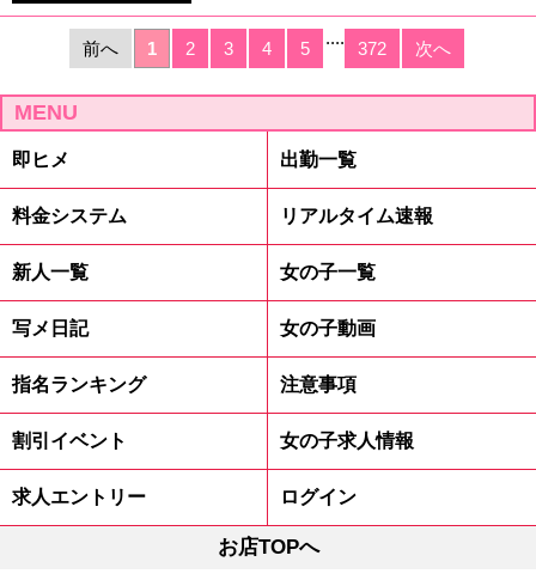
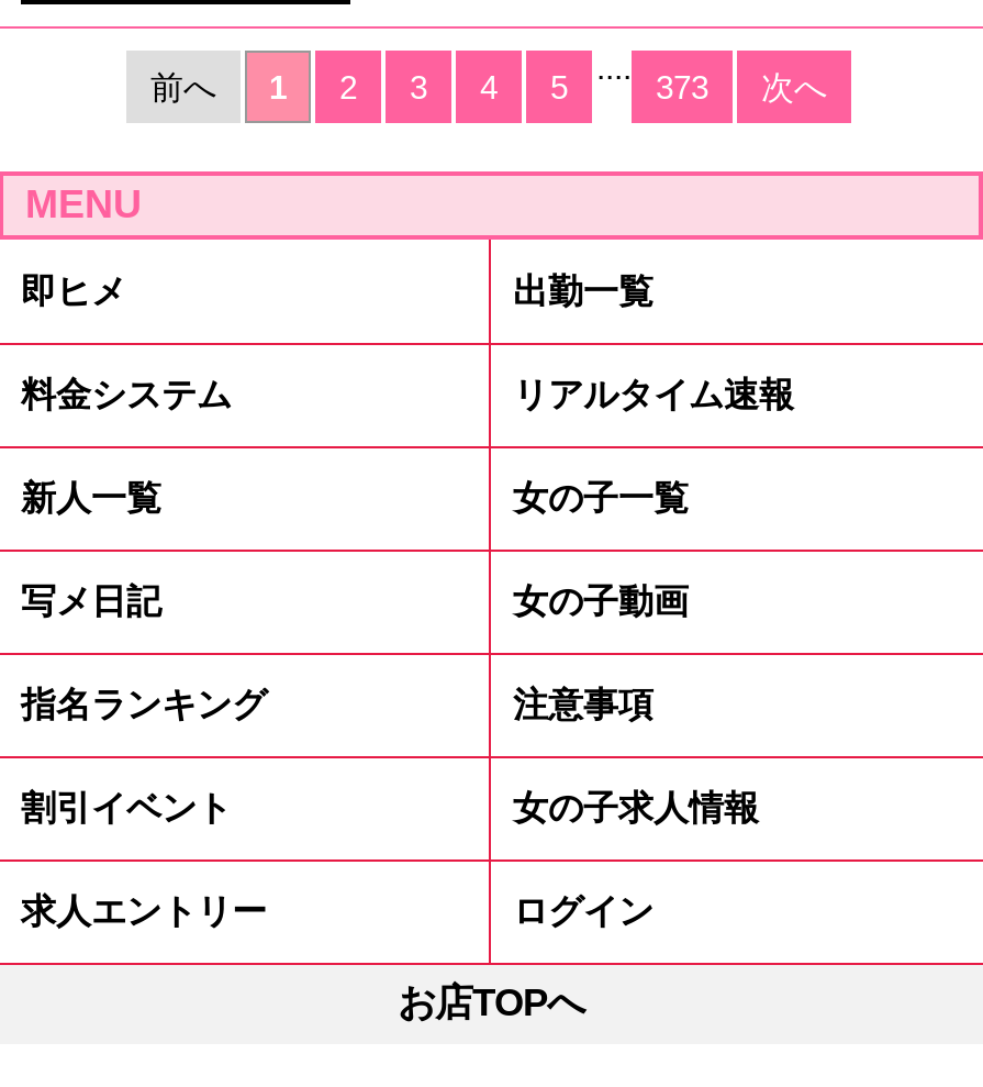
[358,38,451,58] 372 次へ -> [656,68,827,105] 373 次へ

